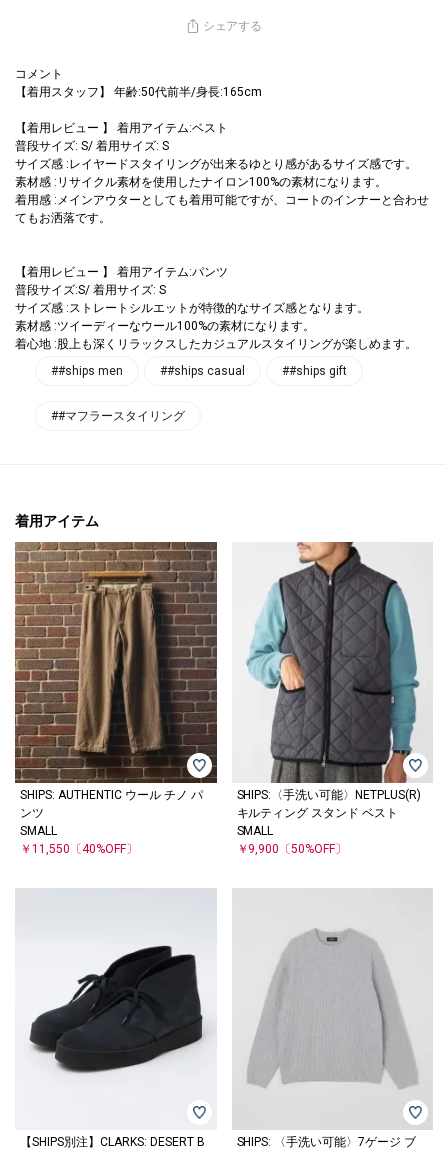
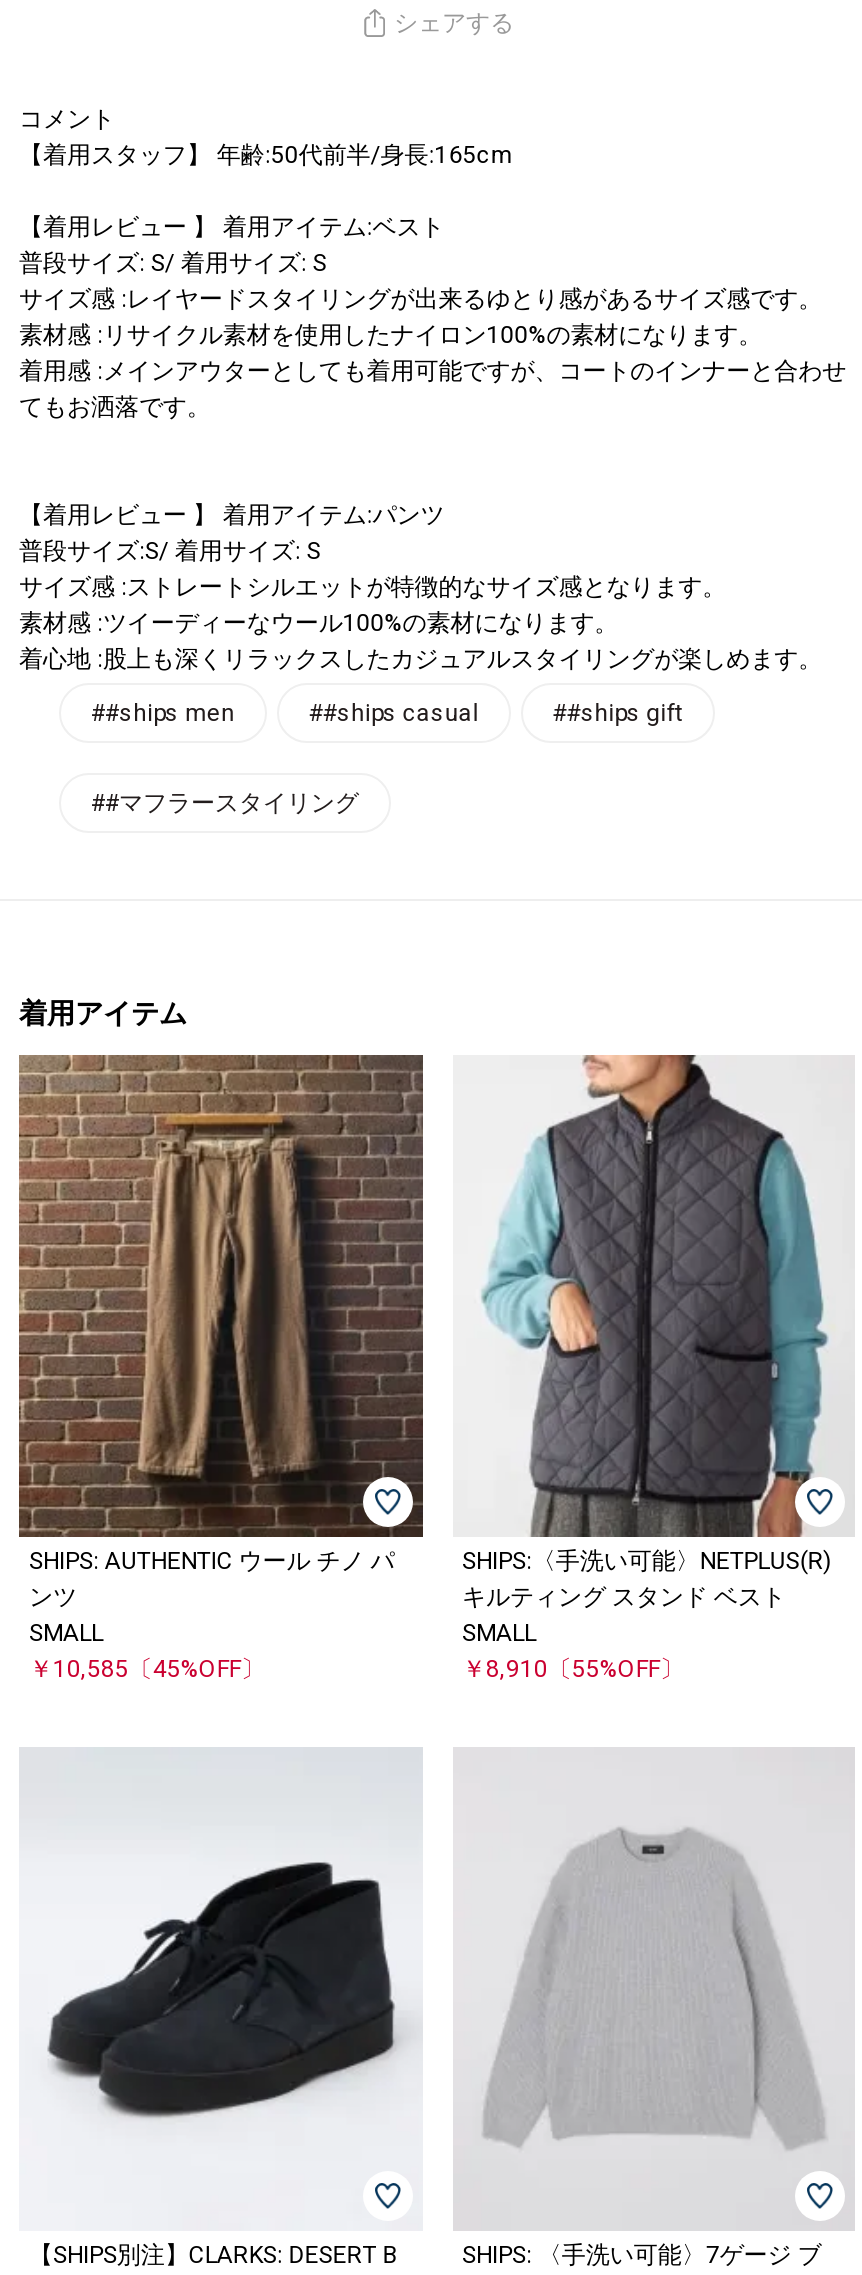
[20,842,138,856] ￥11,550〔40%OFF〕 -> [29,1656,265,1684] ￥10,585〔45%OFF〕
[236,842,347,856] ￥9,900〔50%OFF〕 -> [462,1656,684,1684] ￥8,910〔55%OFF〕

